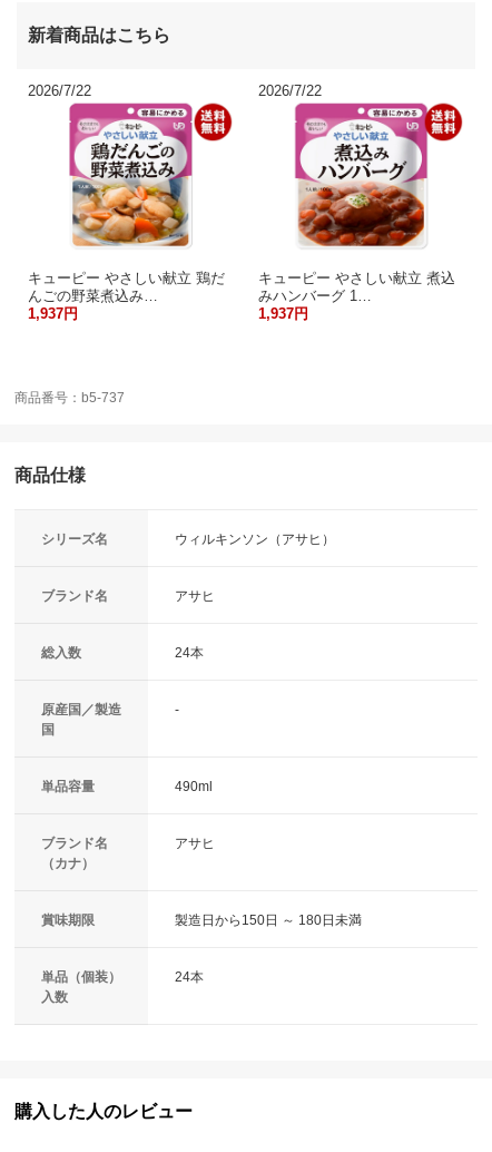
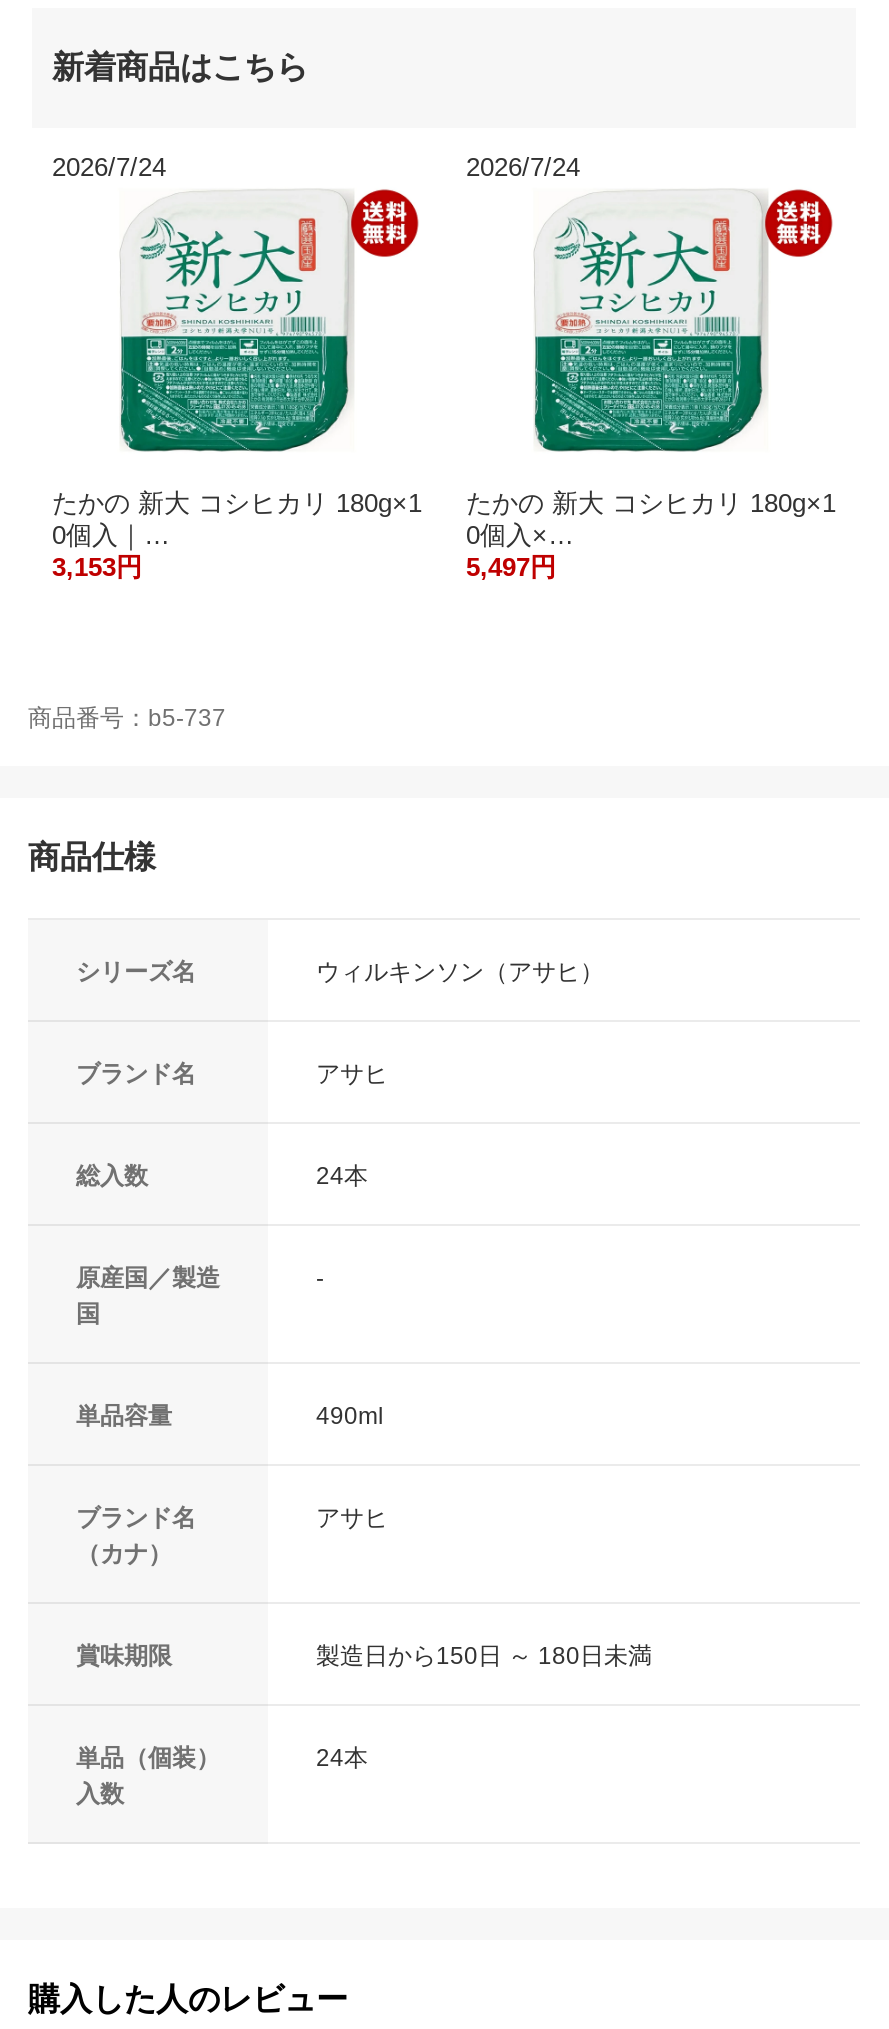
[28,82,91,99] 2026/7/22 -> [52,152,166,182] 2026/7/24
[258,82,322,99] 2026/7/22 -> [466,152,580,182] 2026/7/24
[28,102,225,322] [image] | キューピー やさしい献立 鶏だ | んごの野菜煮込み… | 1,937円 -> [52,190,422,582] [image] | たかの 新大 コシヒカリ 180g×1 | 0個入｜… | 3,153円
[258,102,455,322] [image] | キューピー やさしい献立 煮込 | みハンバーグ 1… | 1,937円 -> [466,190,836,582] [image] | たかの 新大 コシヒカリ 180g×1 | 0個入×… | 5,497円

